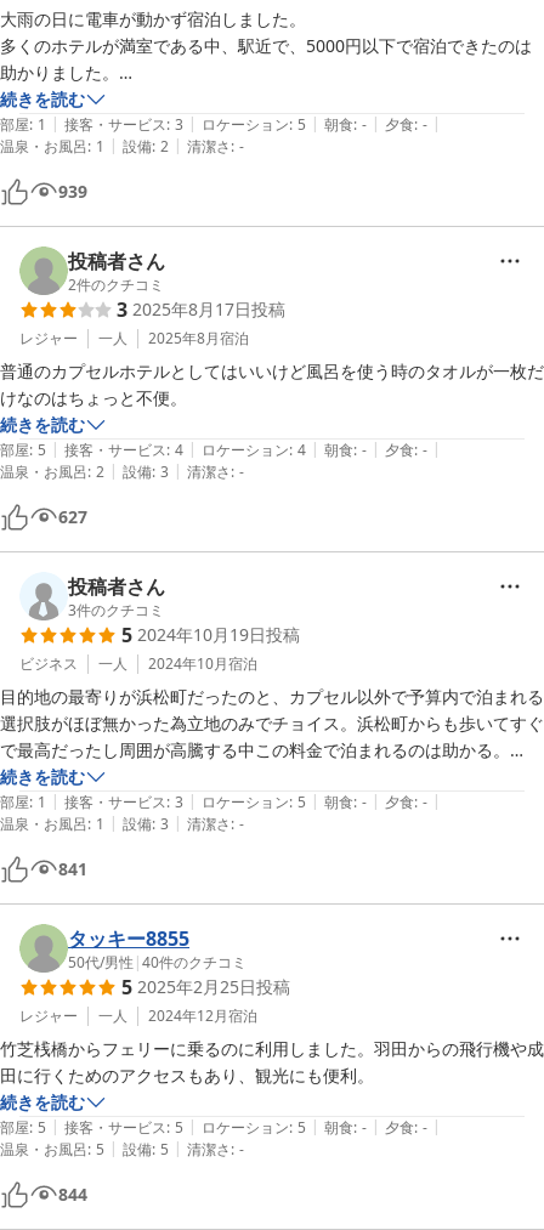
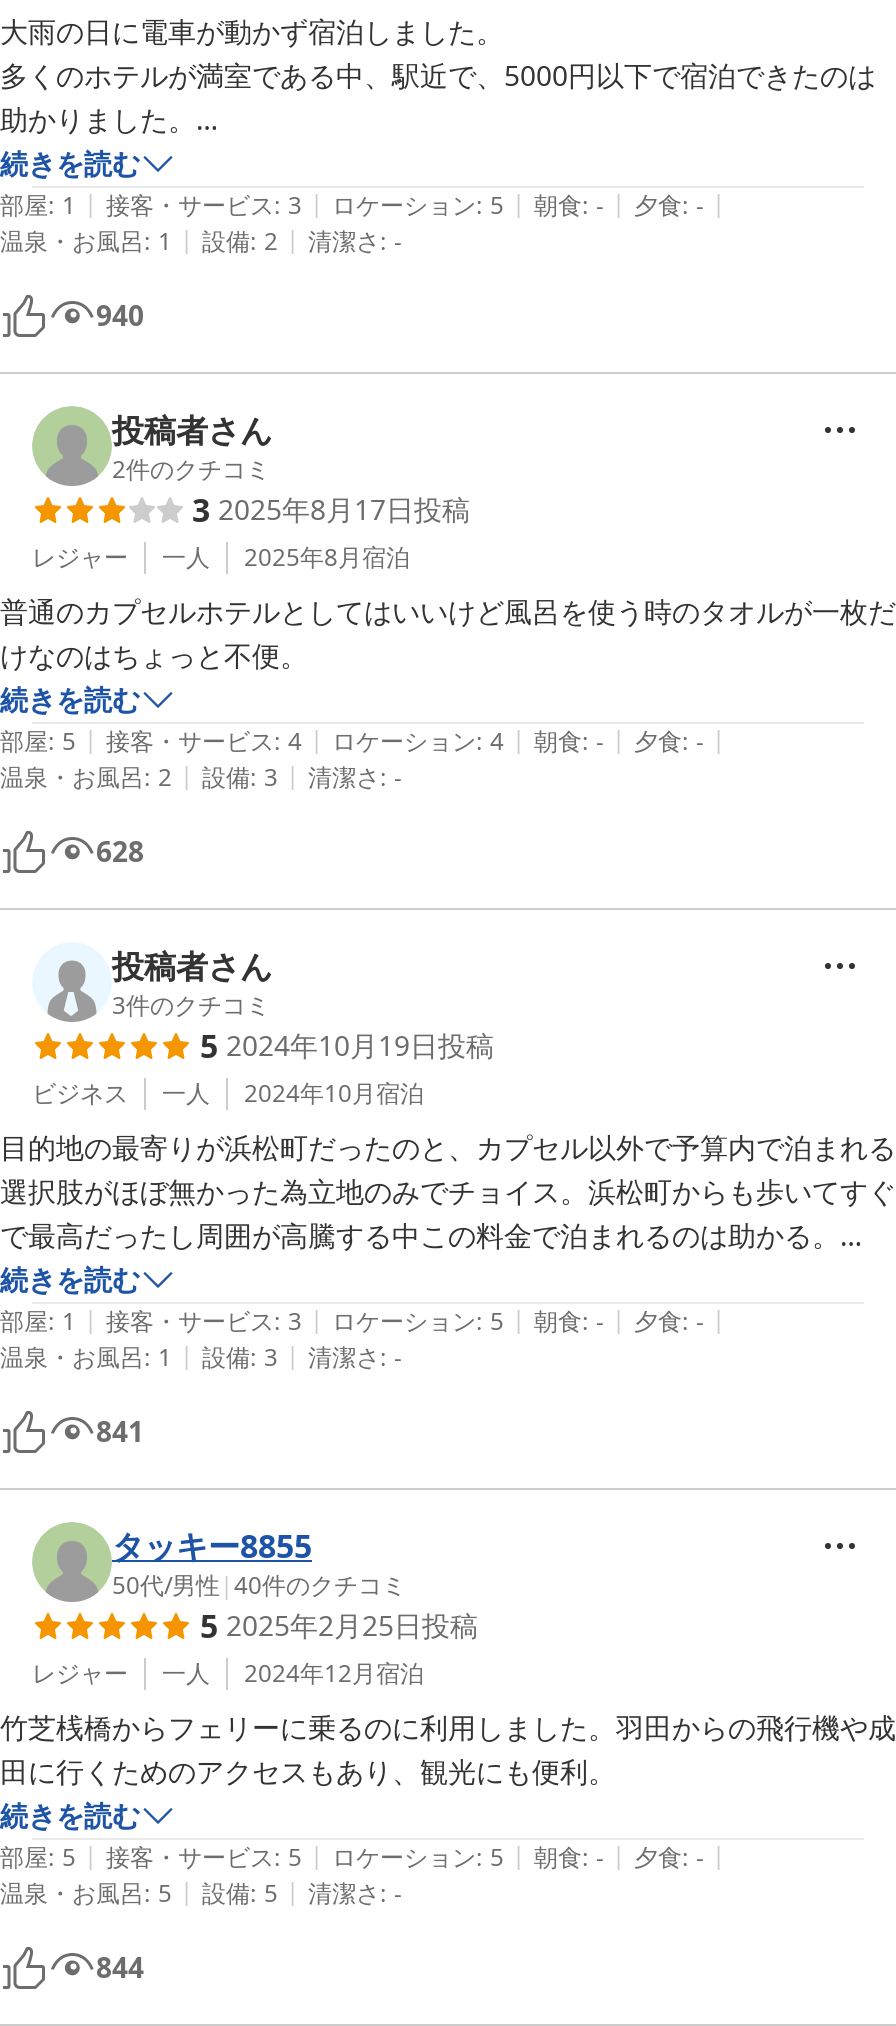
[58,180,87,203] 939 -> [96,296,144,334] 940
[58,505,87,528] 627 -> [96,832,144,870] 628

